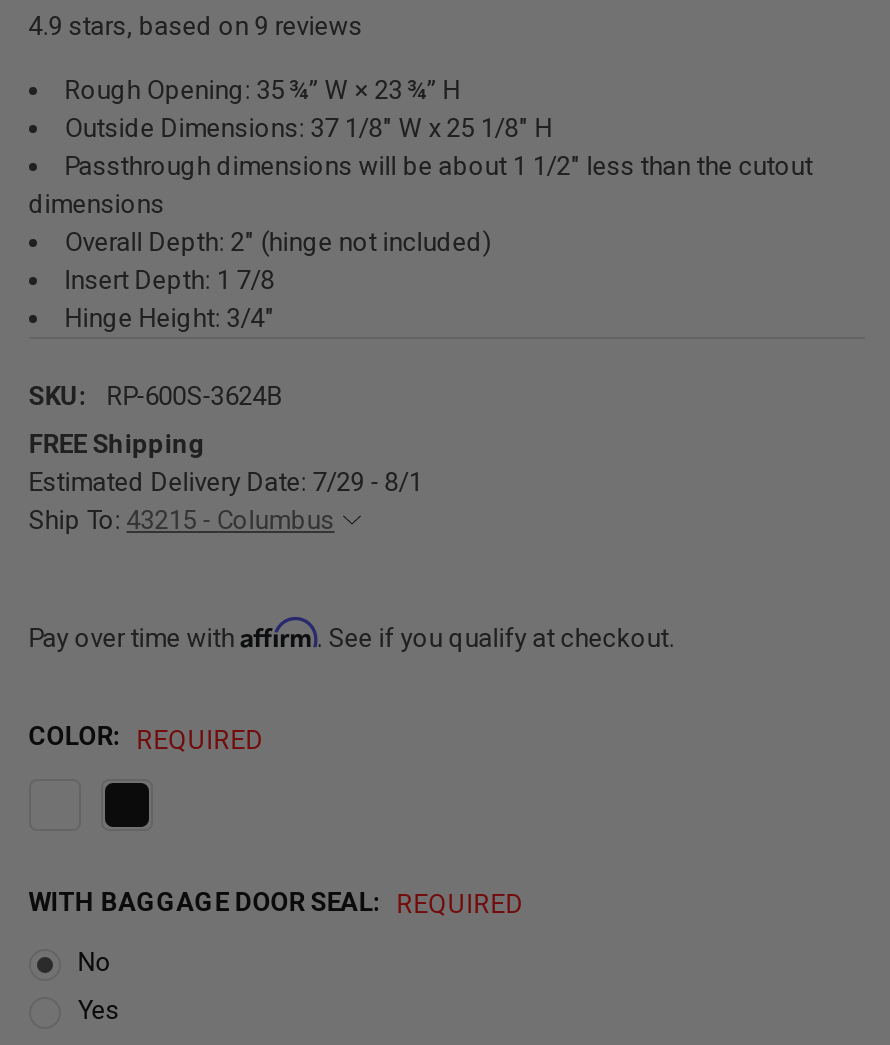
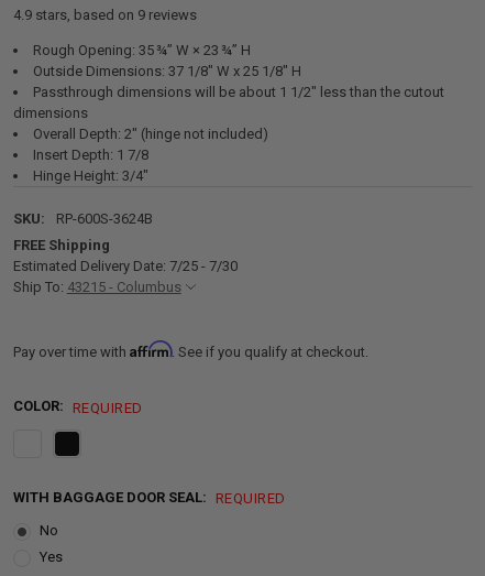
[29,467,423,497] Estimated Delivery Date: 7/29 - 8/1 -> [13,258,237,274] Estimated Delivery Date: 7/25 - 7/30

